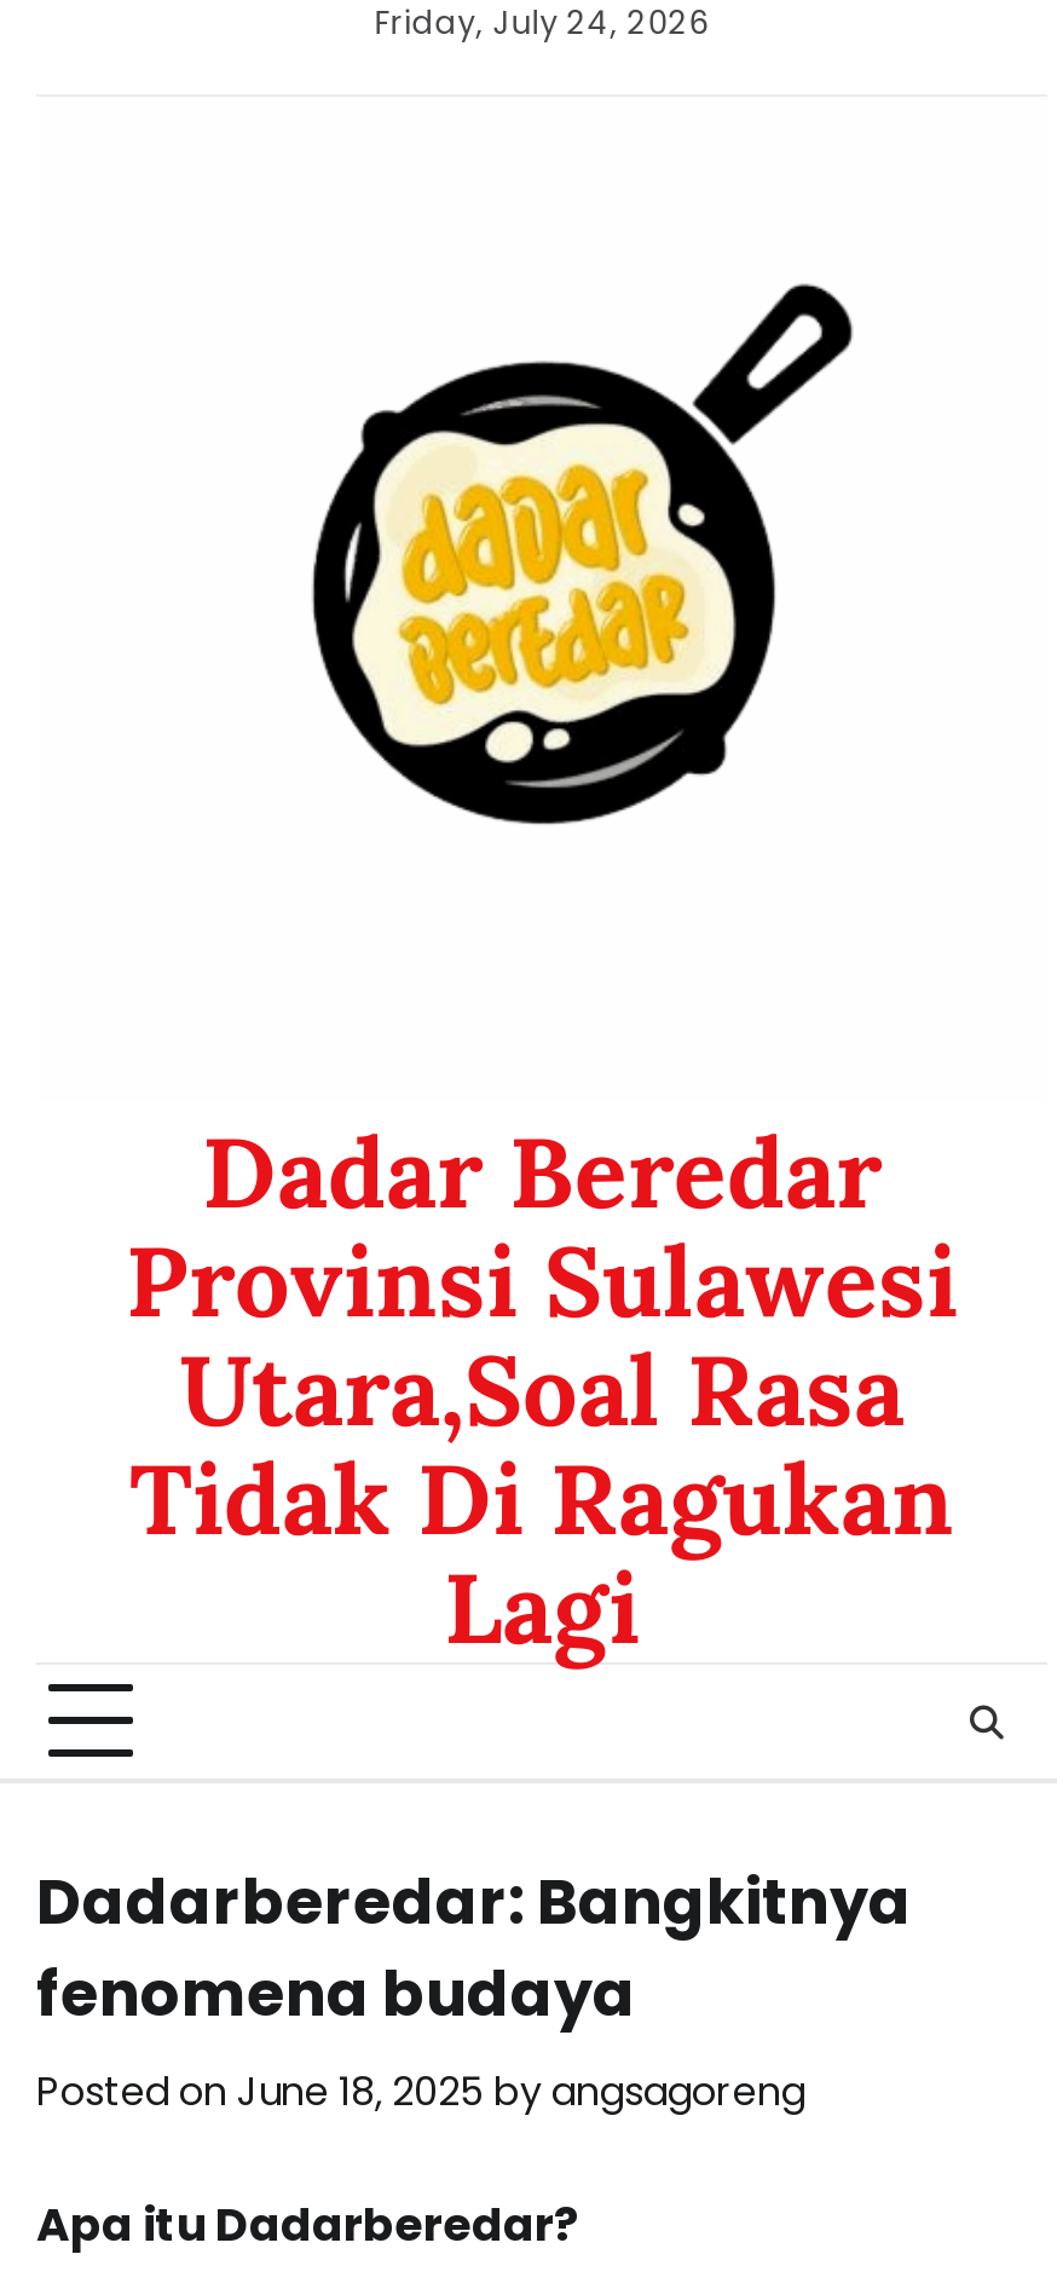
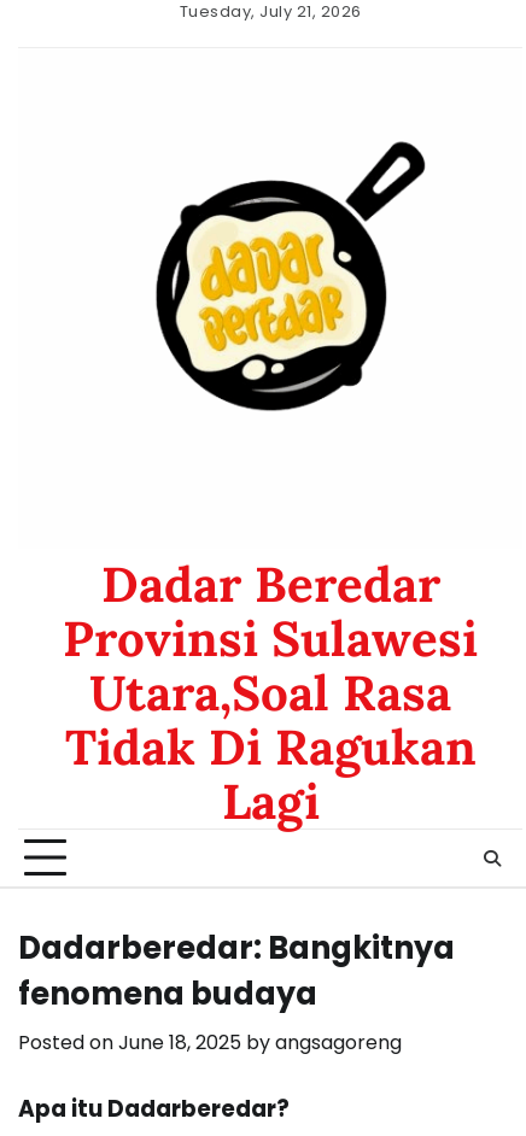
[374,0,709,46] Friday, July 24, 2026 -> [179,0,361,23] Tuesday, July 21, 2026

